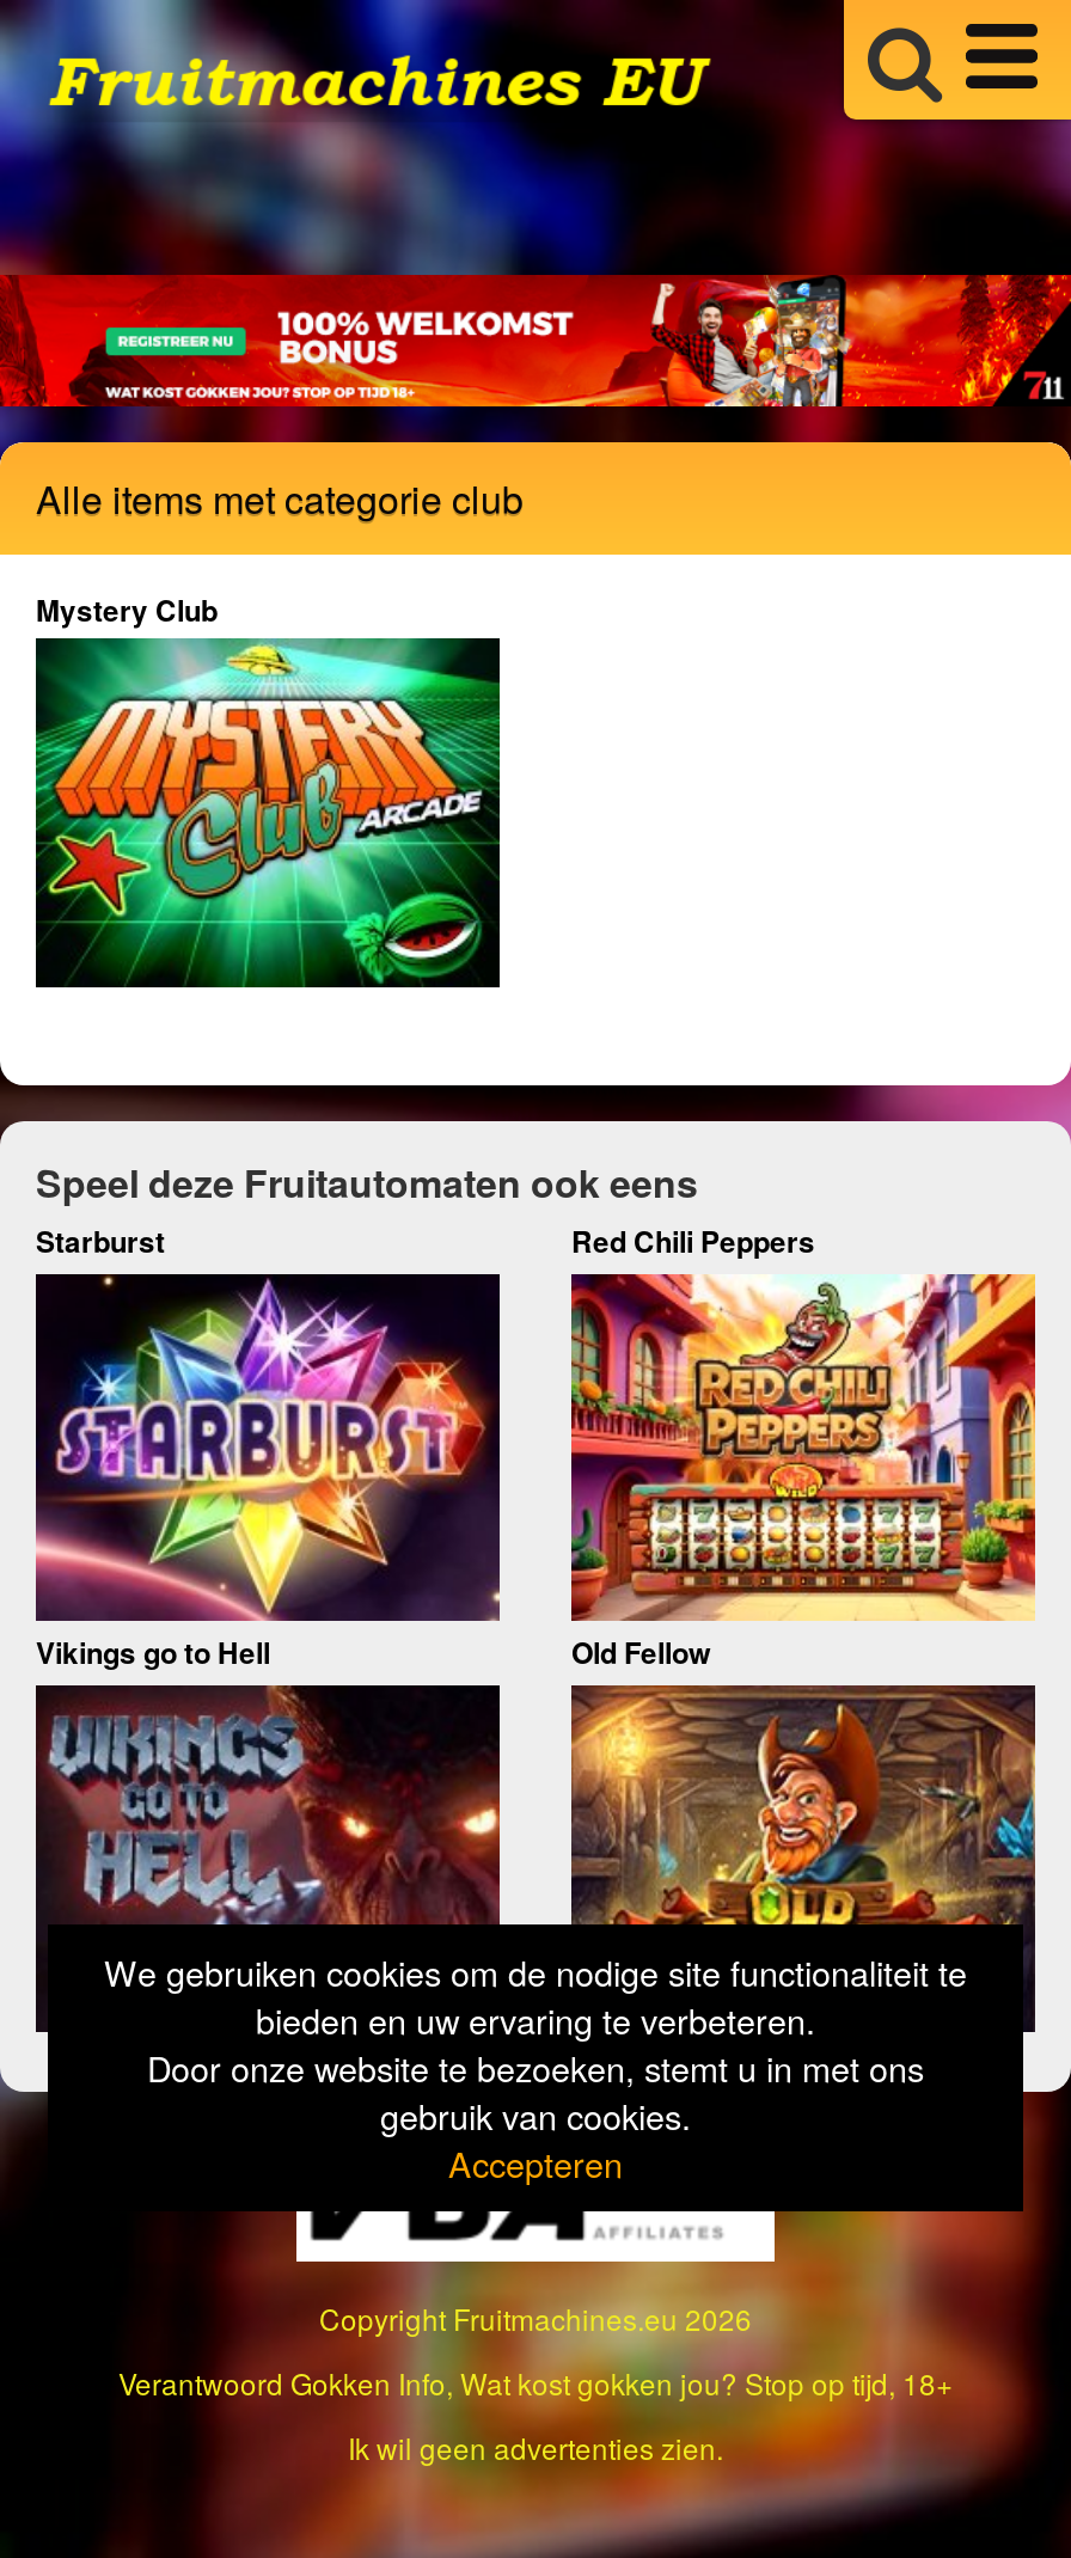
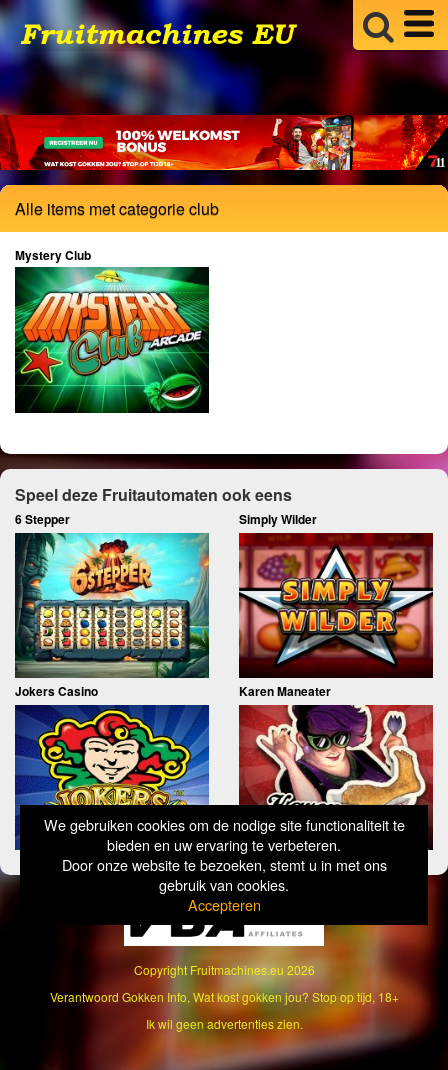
[36,1219,815,1262] Starburst | Red Chili Peppers -> [15,510,317,528] 6 Stepper | Simply Wilder
[33,1272,710,1673] [image] | Vikings go to Hell | Old Fellow -> [14,532,331,700] [image] | Jokers Casino | Karen Maneater
[569,1272,1038,1621] [image] -> [238,532,434,679] [image]
[33,1683,502,2032] [image] -> [14,704,210,850] [image]
[571,1683,1038,1975] [image] -> [239,704,434,828] [image]

